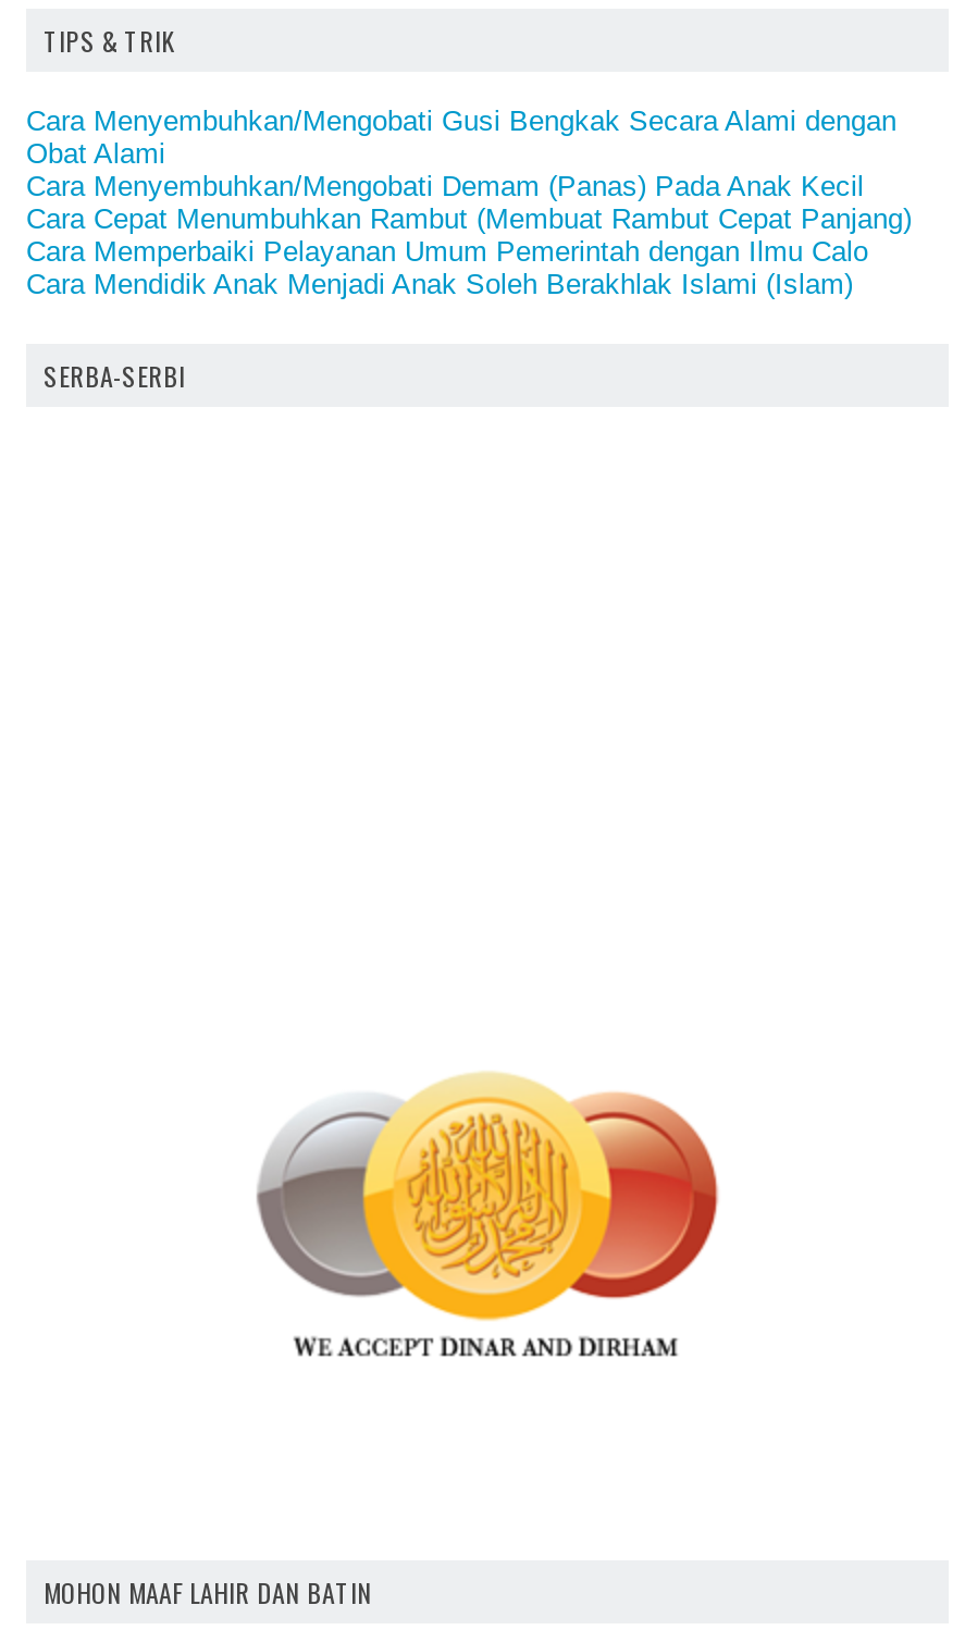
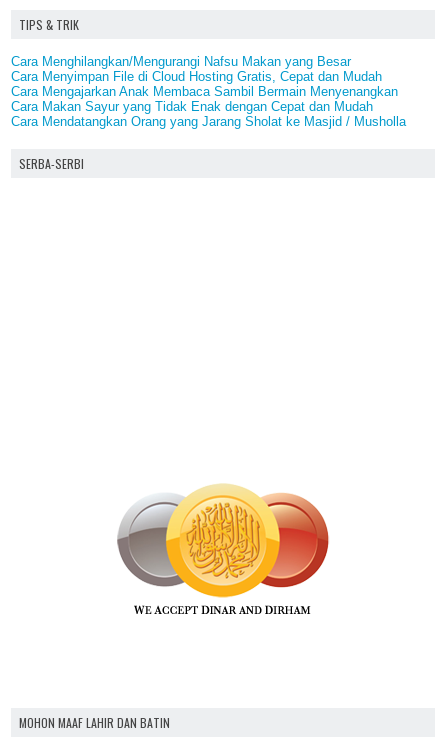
[26,104,912,300] Cara Menyembuhkan/Mengobati Gusi Bengkak Secara Alami dengan | Obat Alami | Cara Menyembuhkan/Mengobati Demam (Panas) Pada Anak Kecil | Cara Cepat Menumbuhkan Rambut (Membuat Rambut Cepat Panjang) | Cara Memperbaiki Pelayanan Umum Pemerintah dengan Ilmu Calo | Cara Mendidik Anak Menjadi Anak Soleh Berakhlak Islami (Islam) -> [11,54,406,129] Cara Menghilangkan/Mengurangi Nafsu Makan yang Besar | Cara Menyimpan File di Cloud Hosting Gratis, Cepat dan Mudah | Cara Mengajarkan Anak Membaca Sambil Bermain Menyenangkan | Cara Makan Sayur yang Tidak Enak dengan Cepat dan Mudah | Cara Mendatangkan Orang yang Jarang Sholat ke Masjid / Musholla

